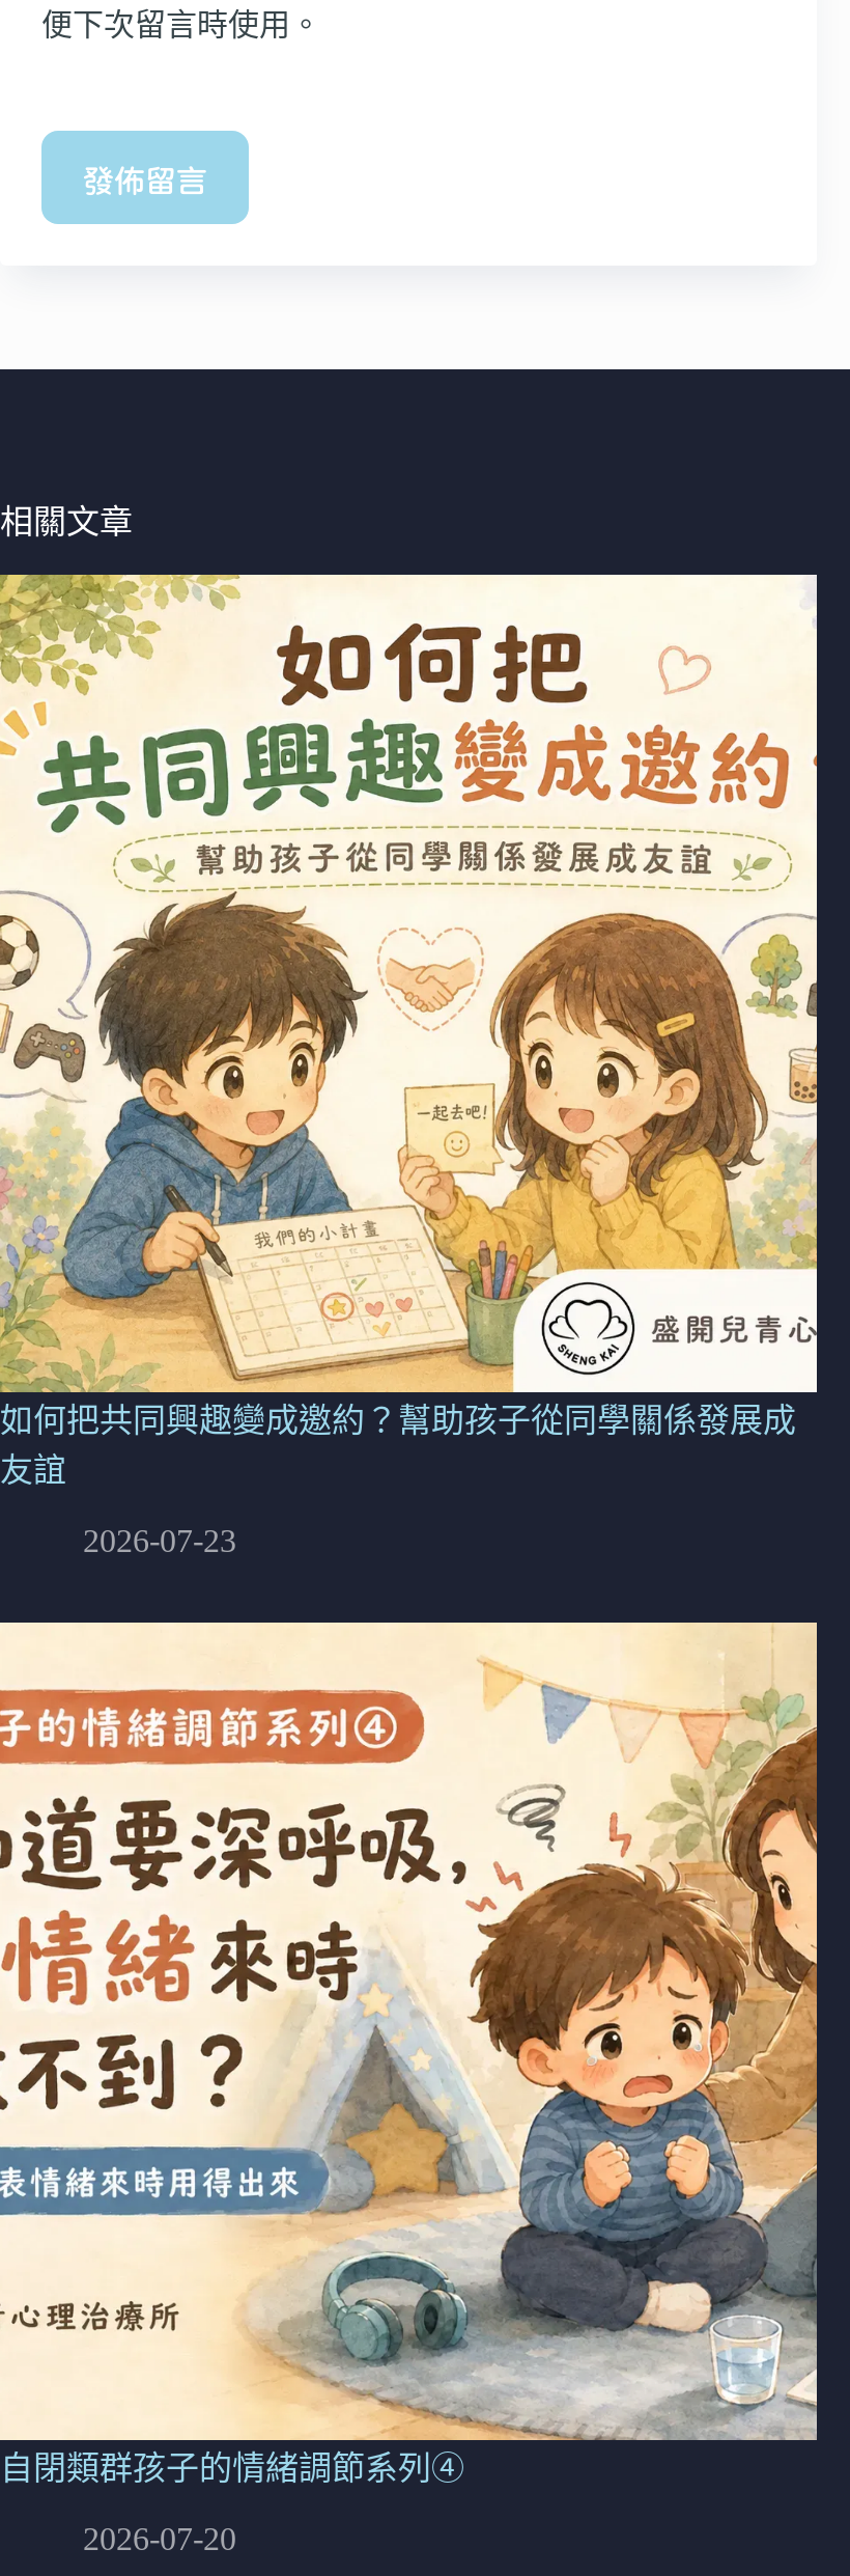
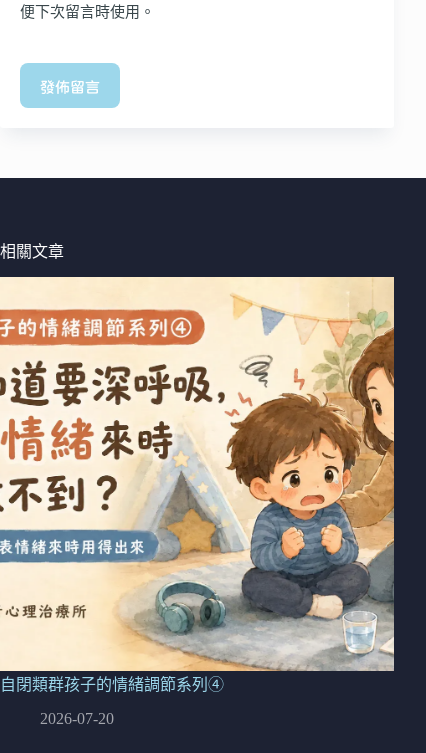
[0,573,819,1558] [image] | 如何把共同興趣變成邀約？幫助孩子從同學關係發展成 | 友誼 | 2026-07-23 -> none

